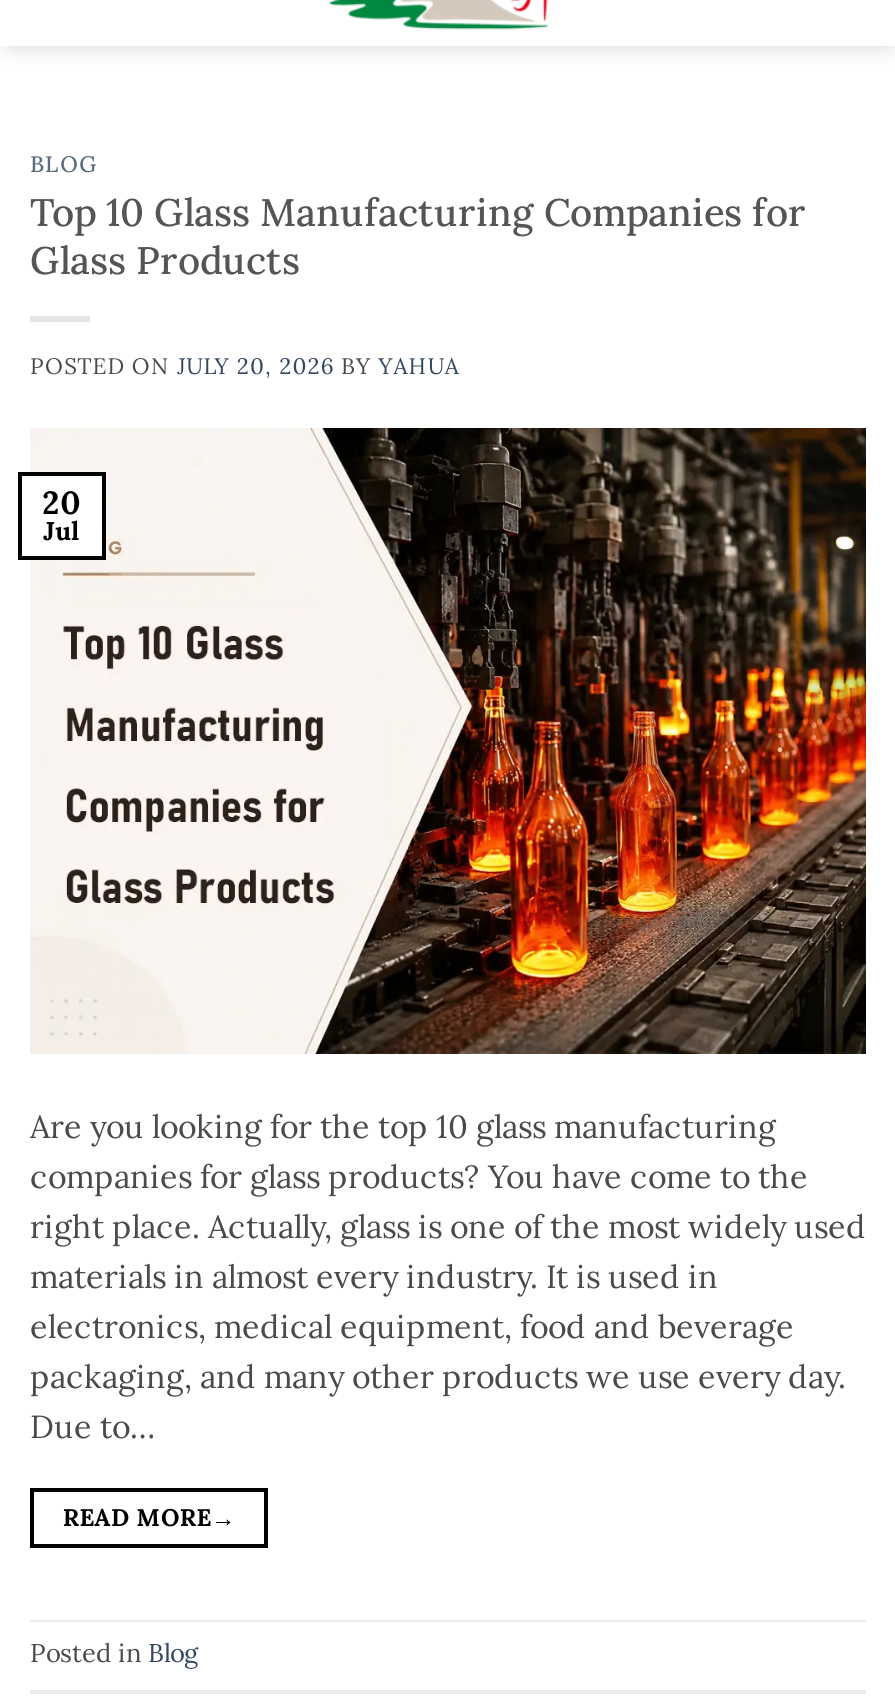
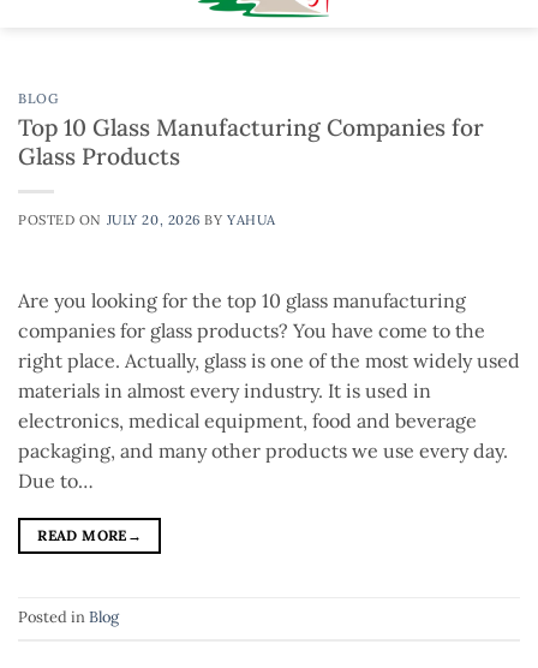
[30,426,868,1058] [image] | 20 | Jul -> none

